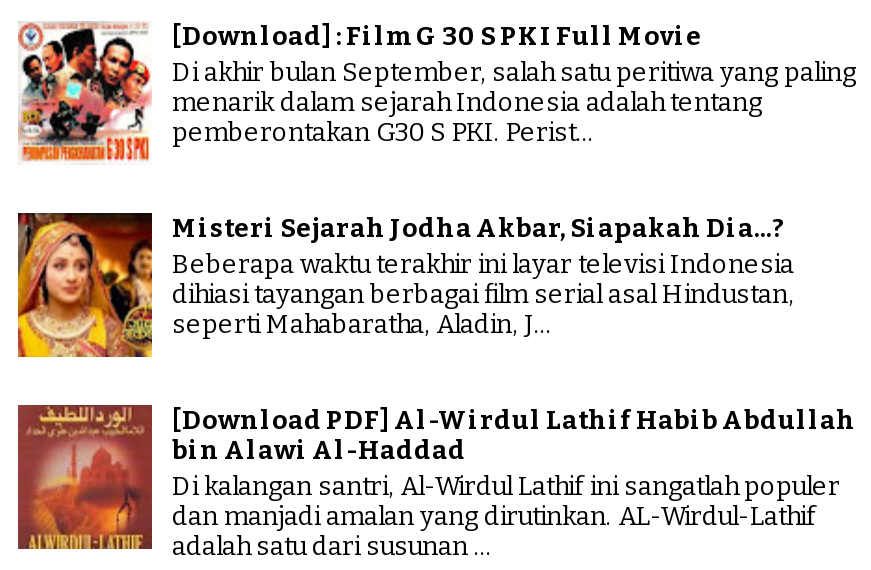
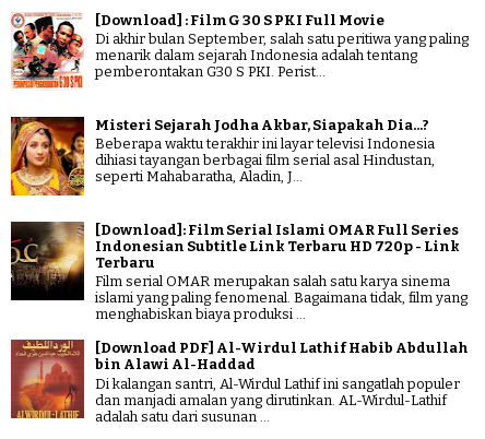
none -> [10,221,468,322] [image] | [Download]: Film Serial Islami OMAR Full Series | Indonesian Subtitle Link Terbaru HD 720p - Link | Terbaru | Film serial OMAR merupakan salah satu karya sinema | islami yang paling fenomenal. Bagaimana tidak, film yang | menghabiskan biaya produksi ...

